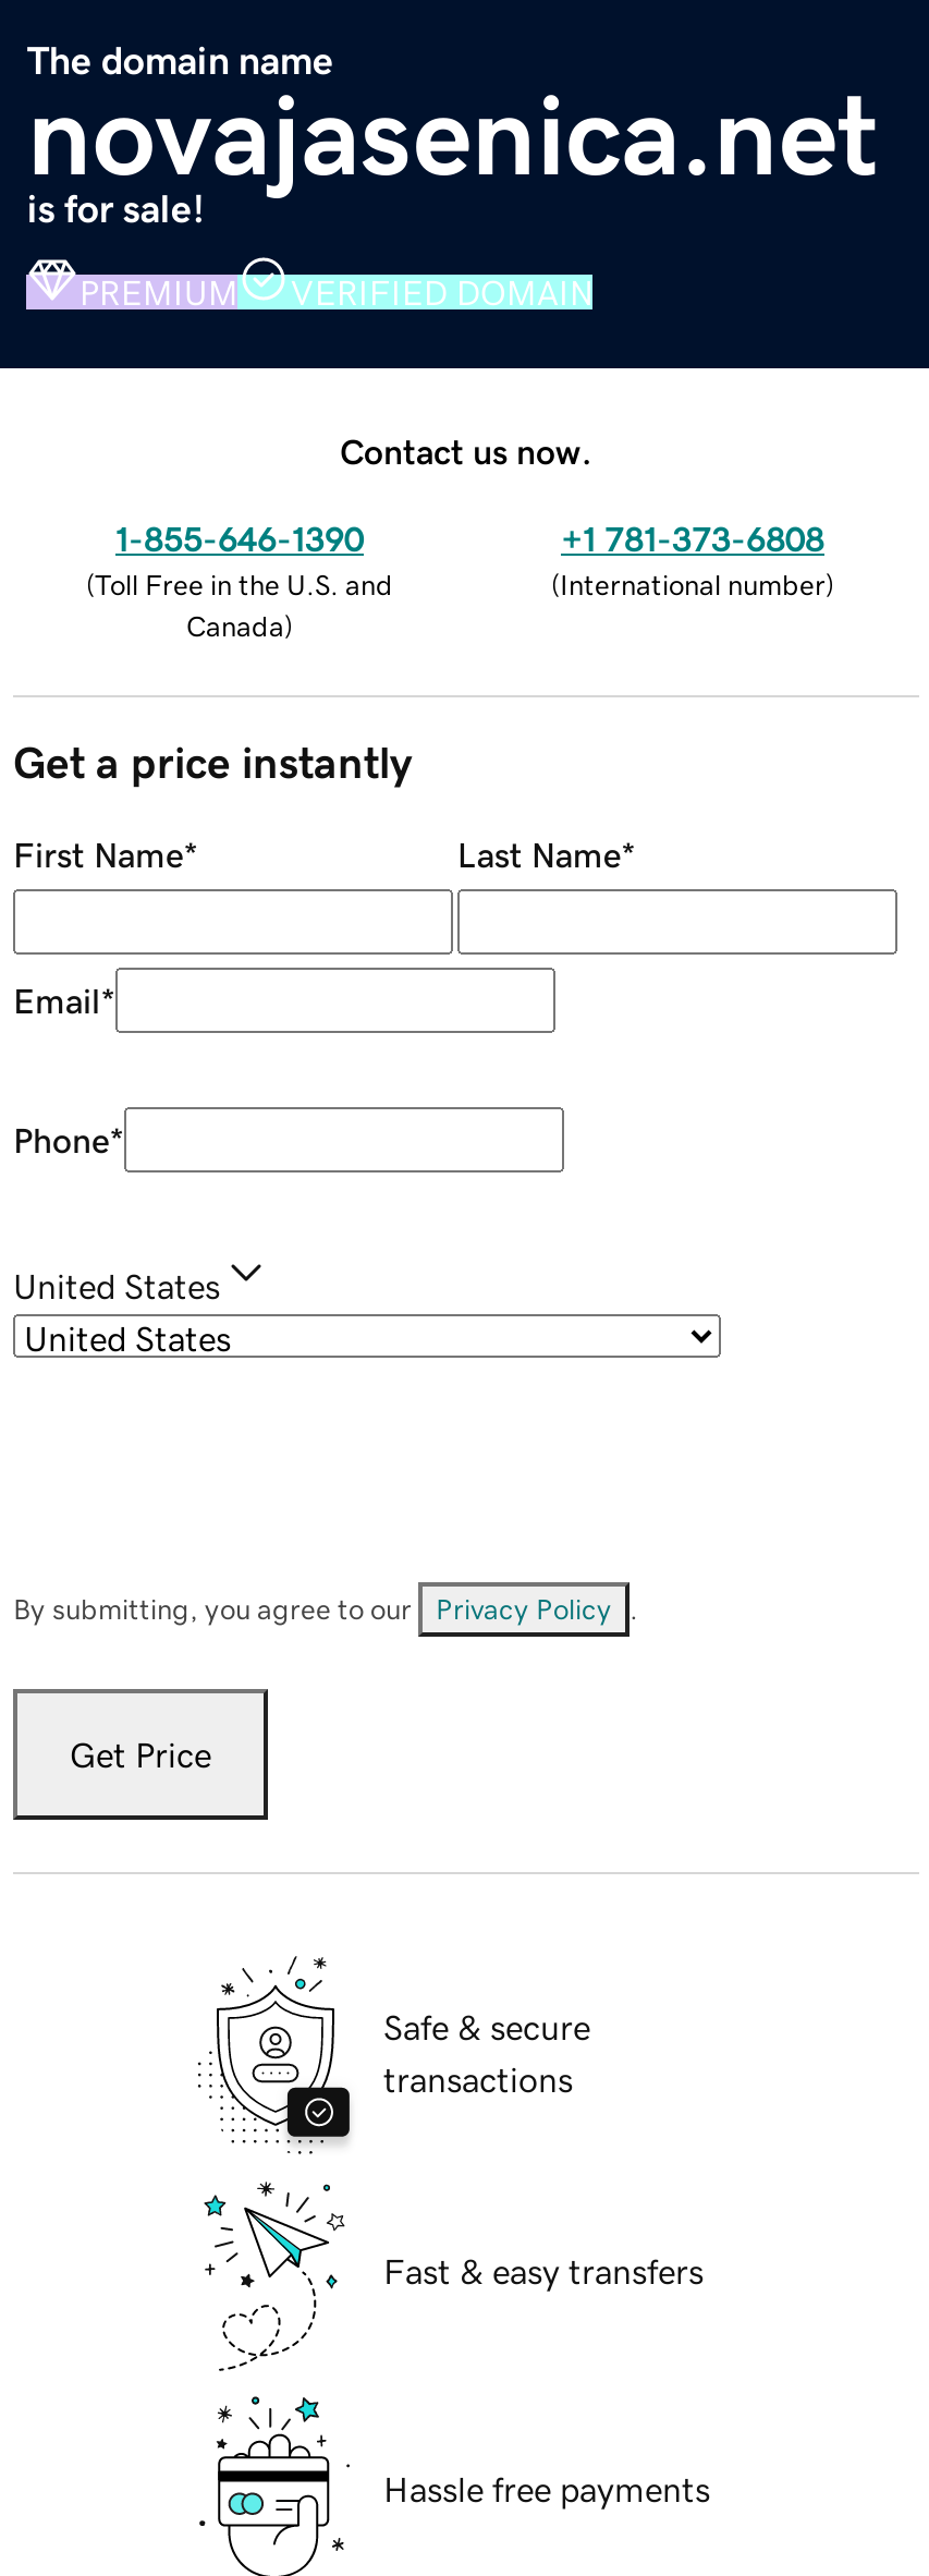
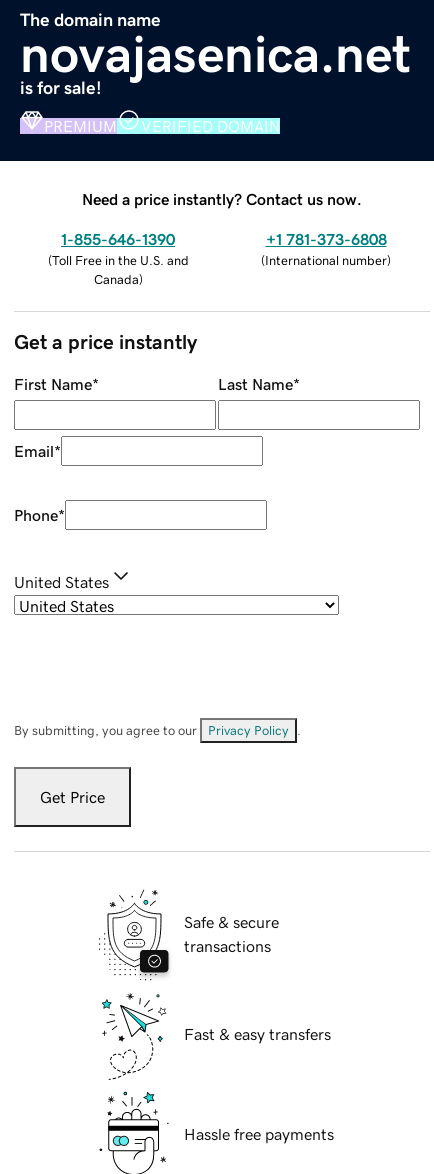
[340,433,592,468] Contact us now. -> [82,191,362,207] Need a price instantly? Contact us now.

